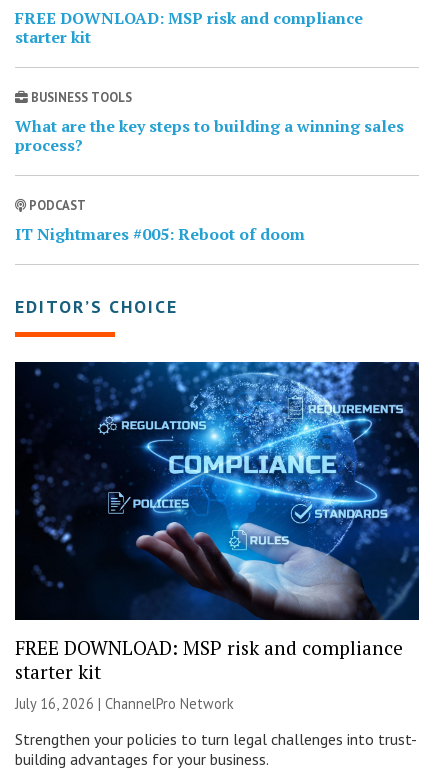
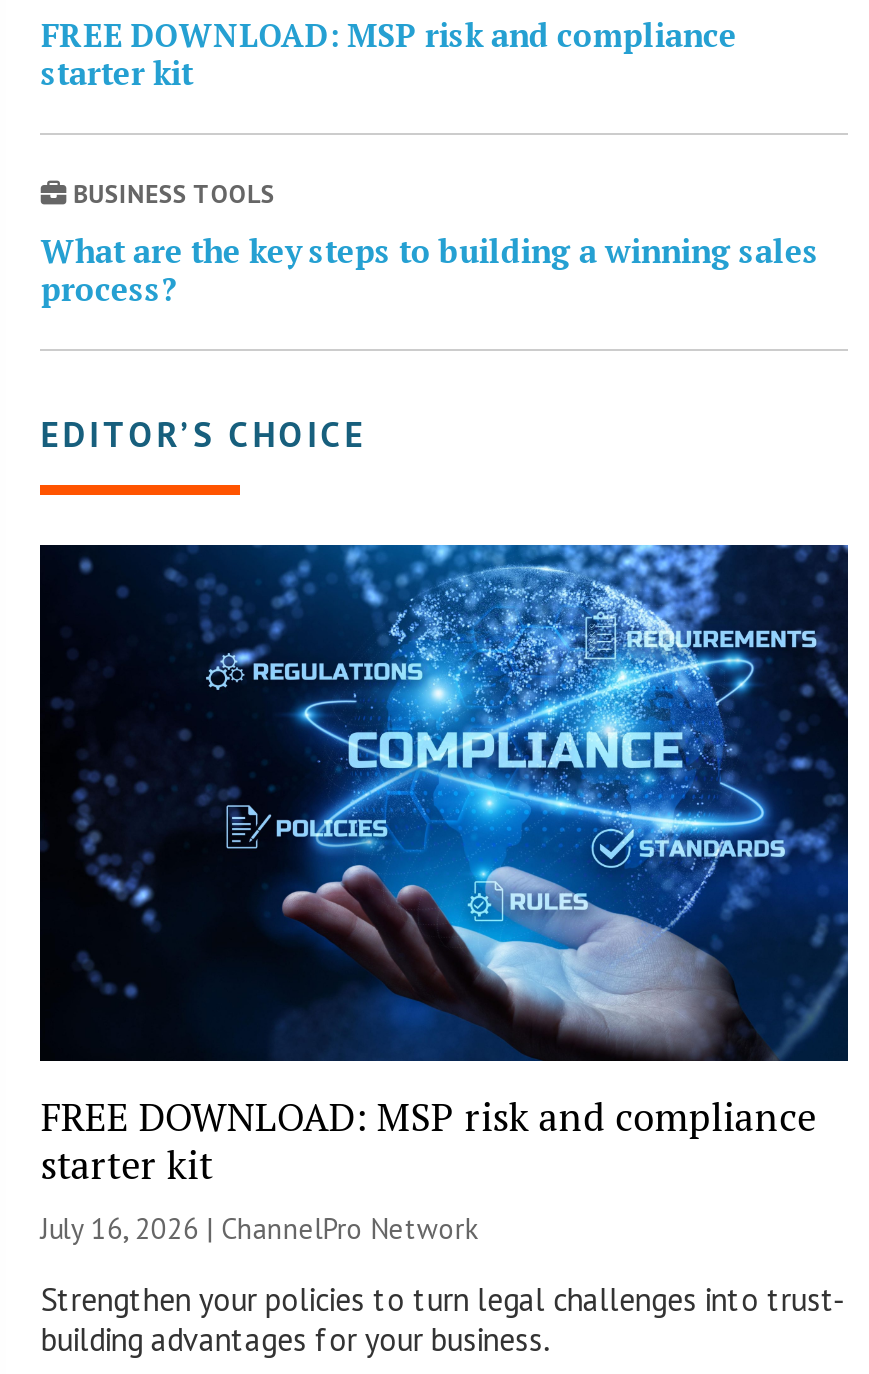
[15,197,305,245] PODCAST | IT Nightmares #005: Reboot of doom -> none

